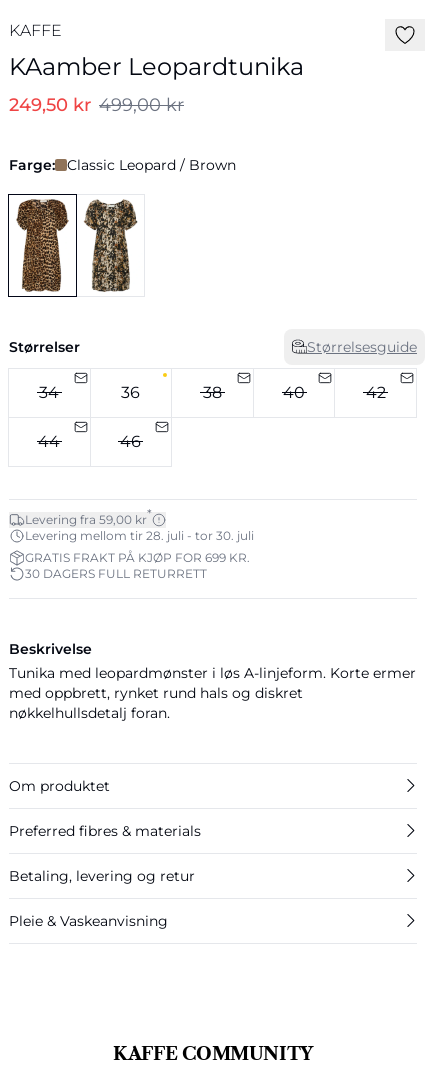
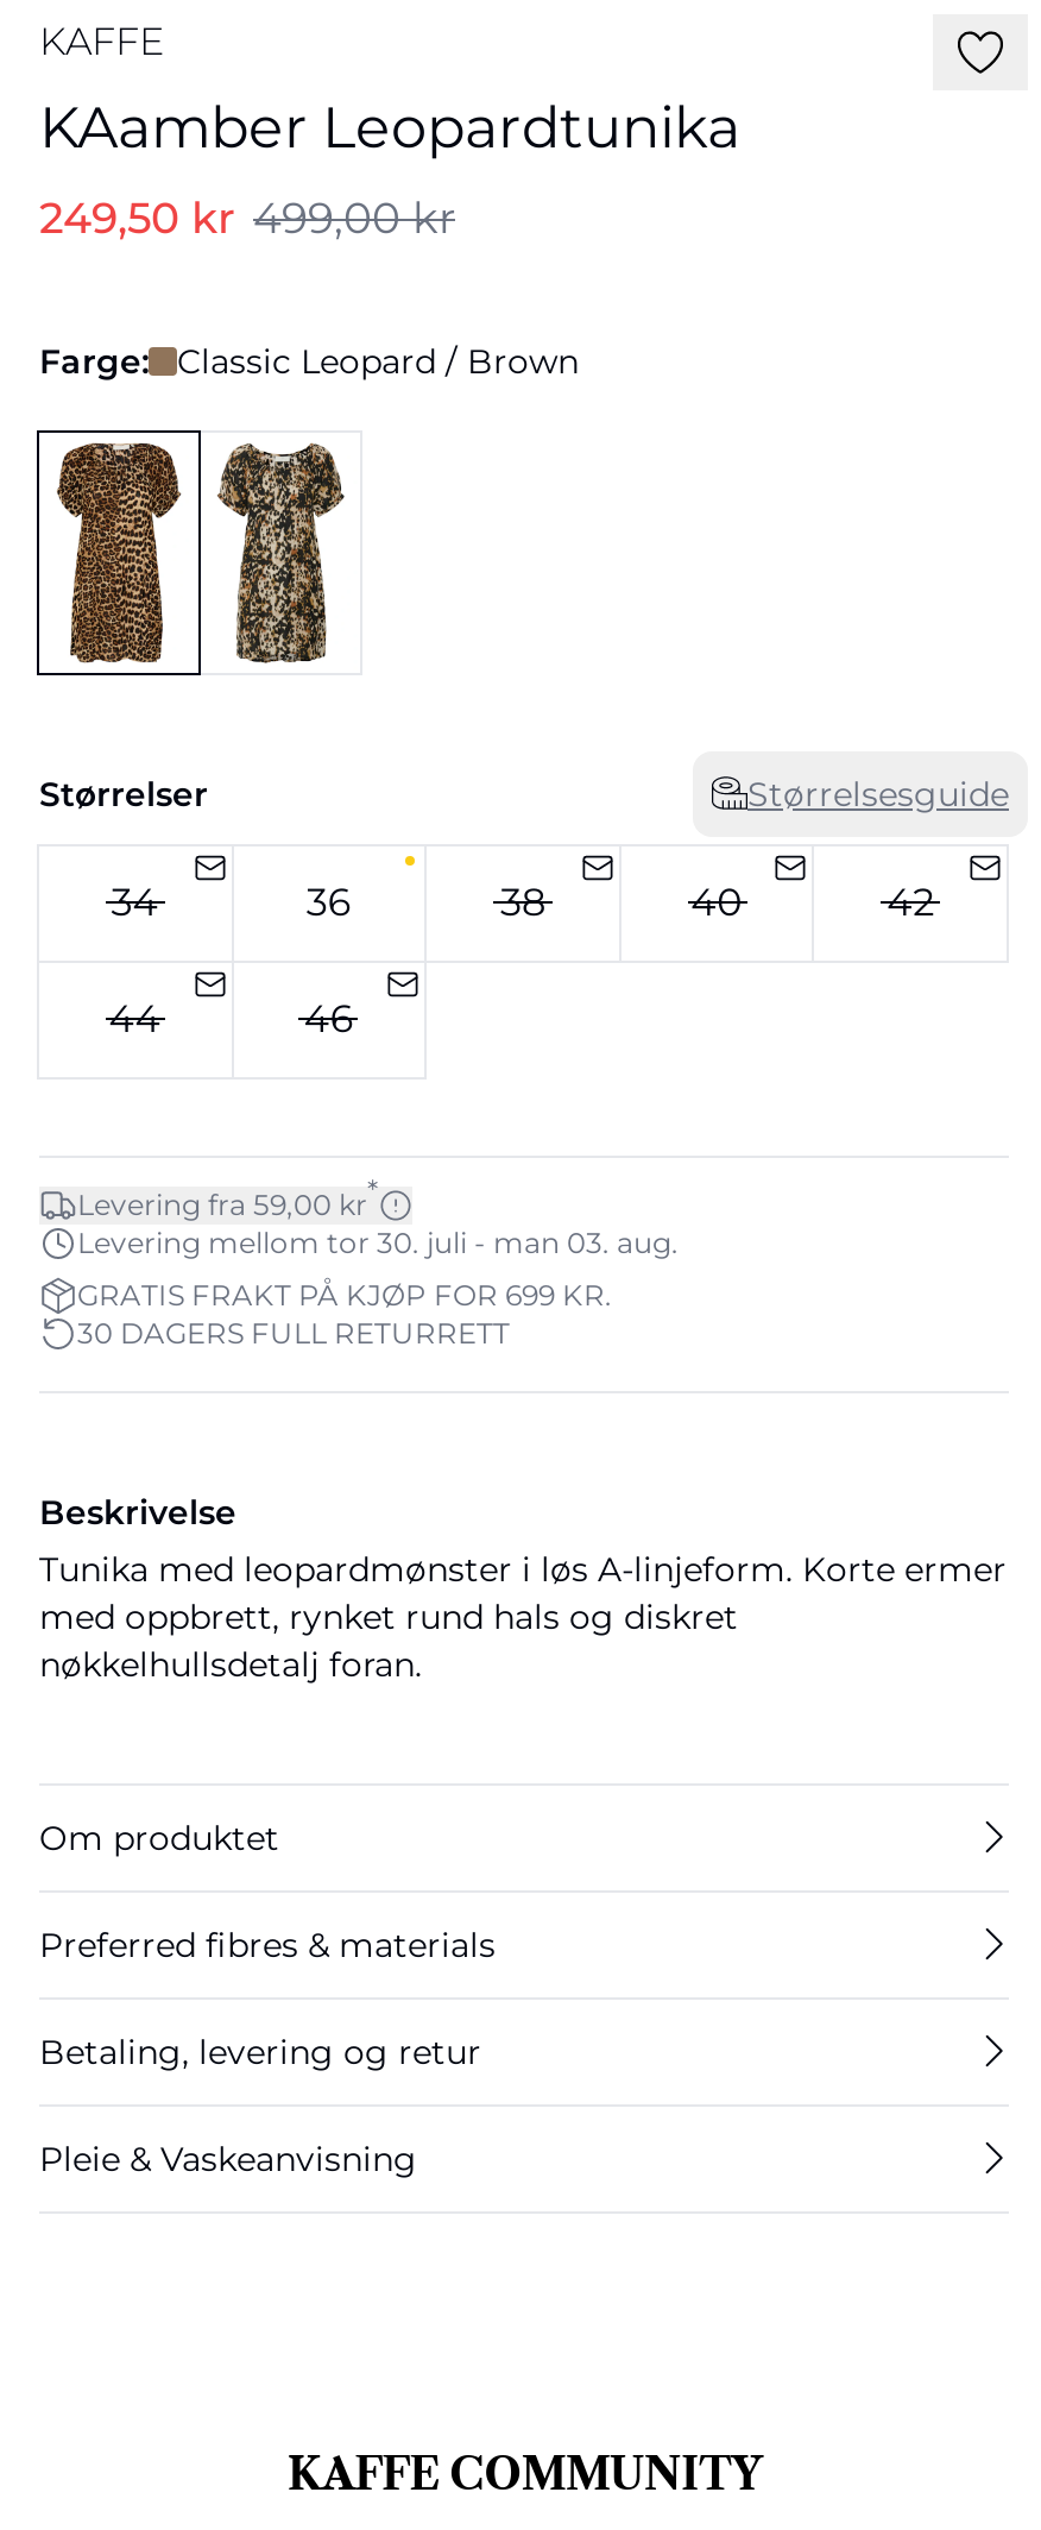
[25,527,254,542] Levering mellom tir 28. juli - tor 30. juli -> [77,1223,679,1259] Levering mellom tor 30. juli - man 03. aug.

